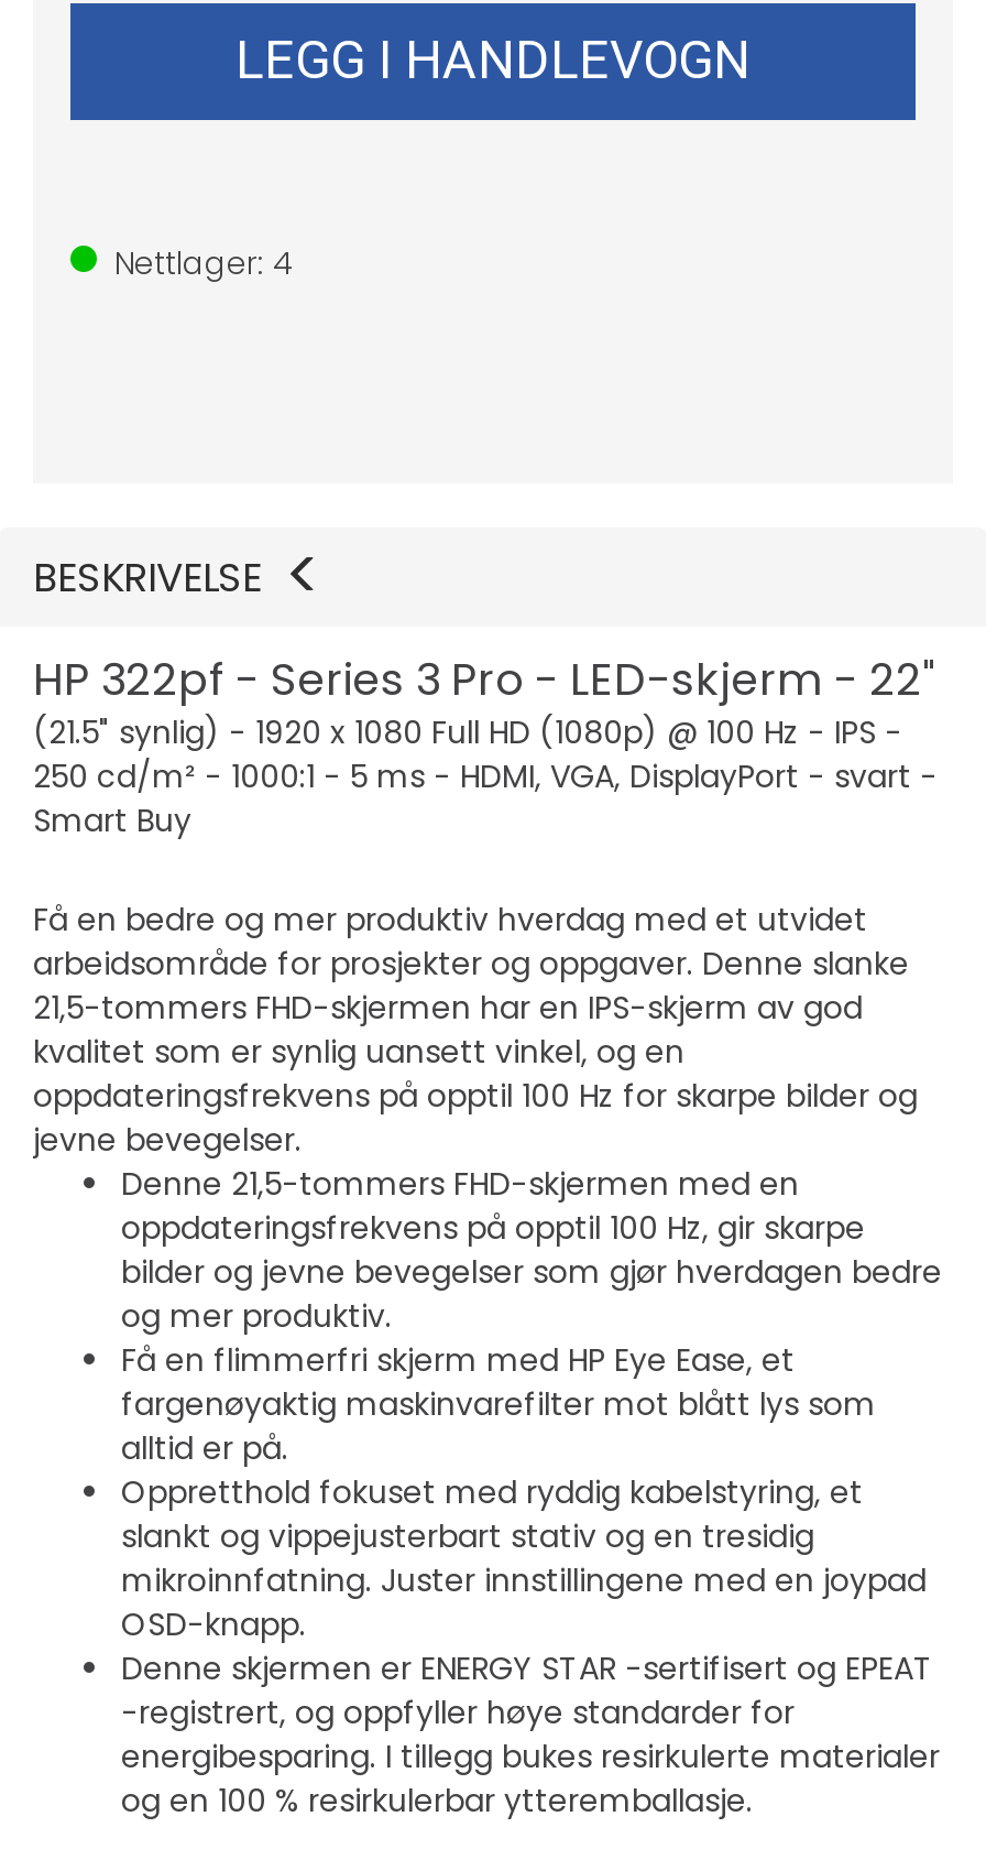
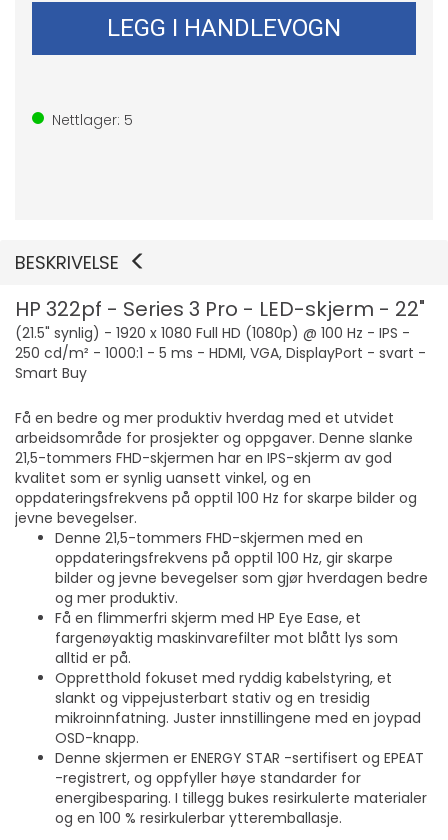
[114,241,293,285] Nettlager: 4 -> [52,110,133,130] Nettlager: 5

